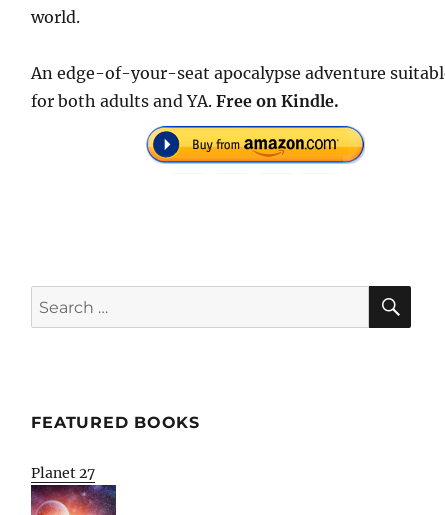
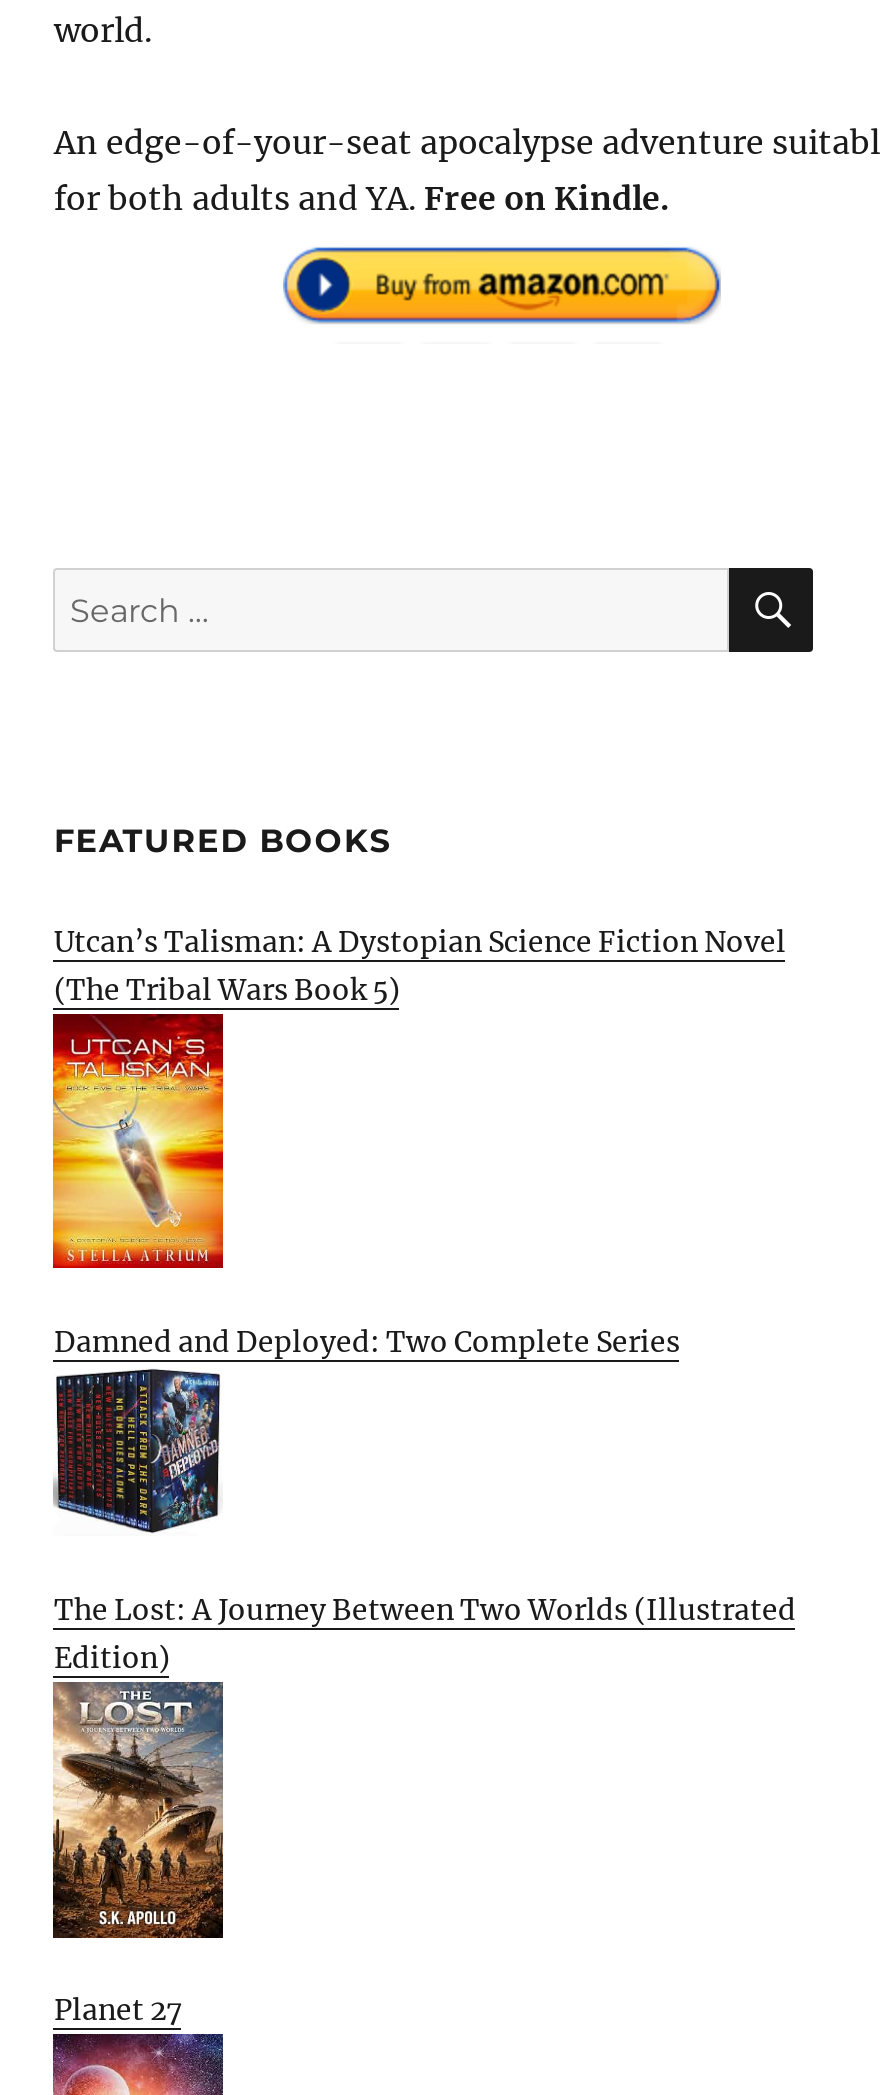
none -> [51,1022,680,1359] [image] | Damned and Deployed: Two Complete Series
none -> [51,1680,225,1942] [image]
none -> [53,1374,796,1676] [image] | The Lost: A Journey Between Two Worlds (Illustrated | Edition)
none -> [54,923,786,1007] Utcan’s Talisman: A Dystopian Science Fiction Novel | (The Tribal Wars Book 5)

